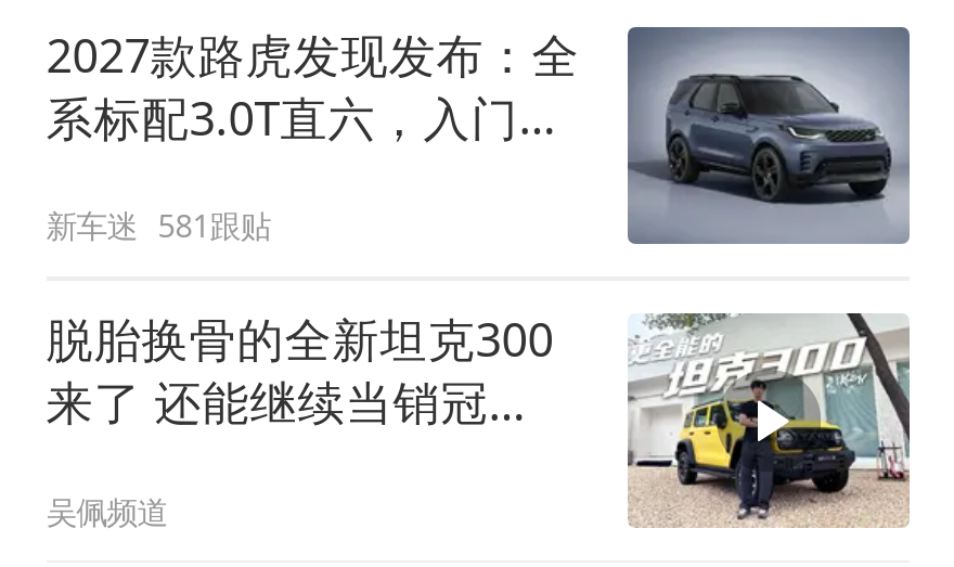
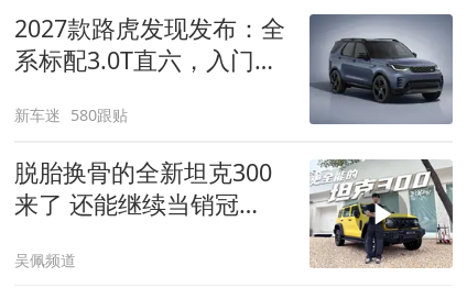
[46,206,271,247] 新车迷 581跟贴 -> [14,105,128,126] 新车迷 580跟贴

